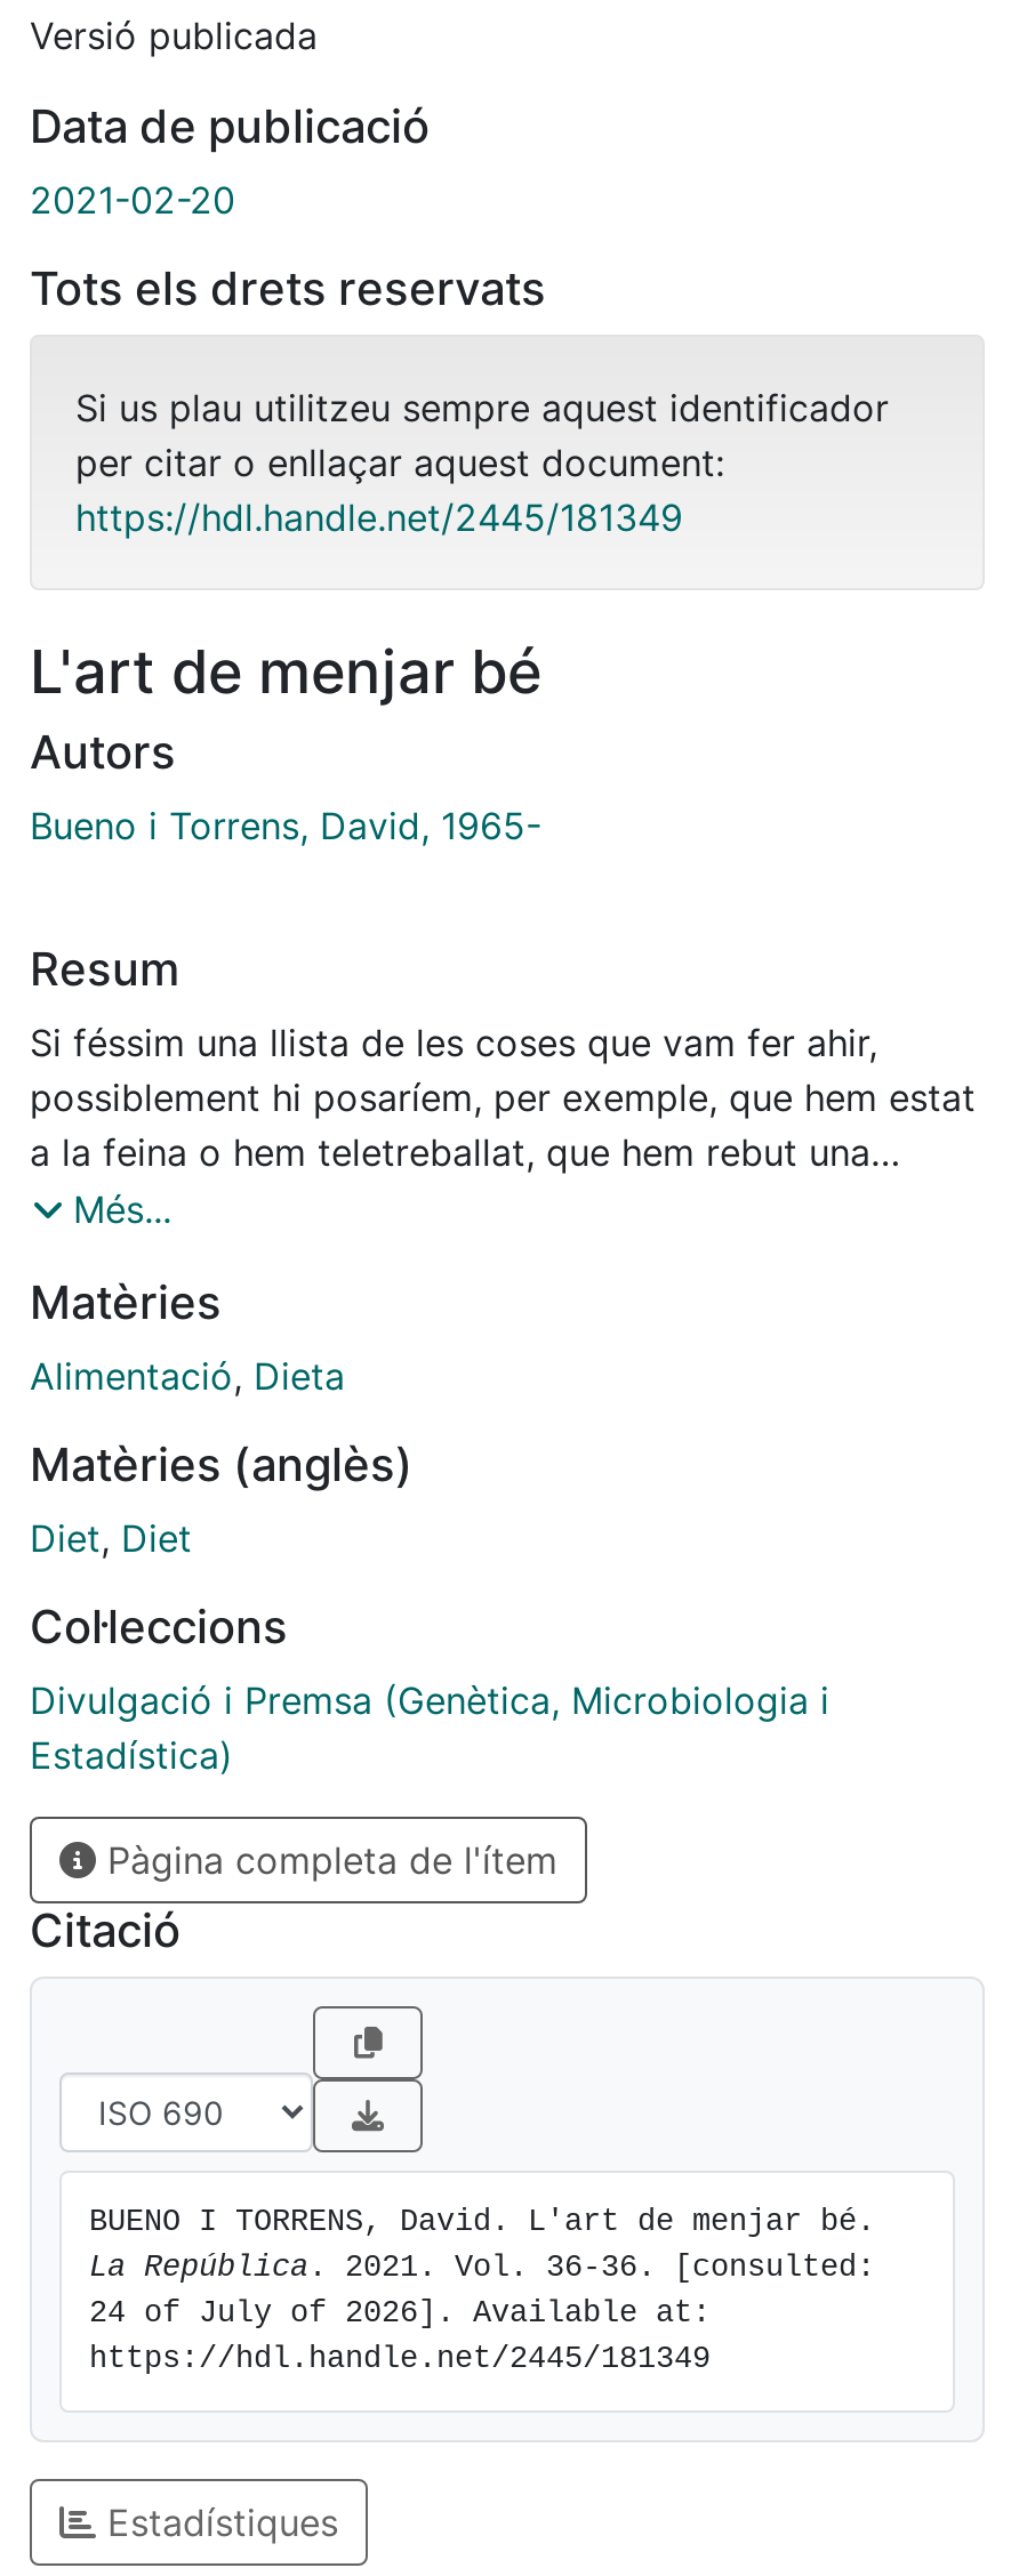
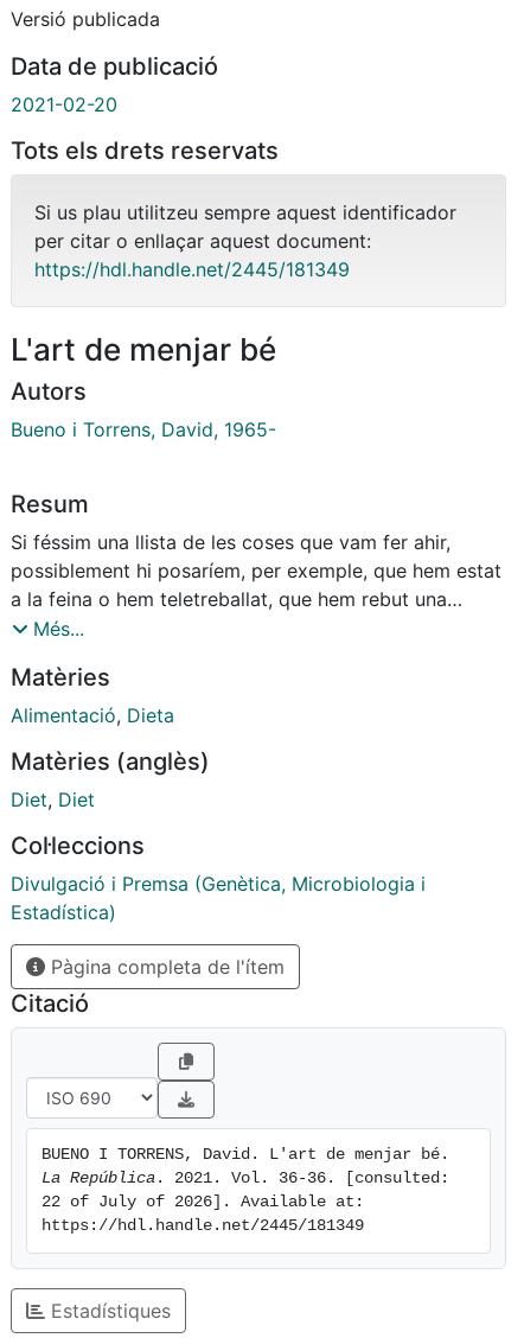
[89,2297,711,2331] 24 of July of 2026]. Available at: -> [41,1194,364,1212] 22 of July of 2026]. Available at:

